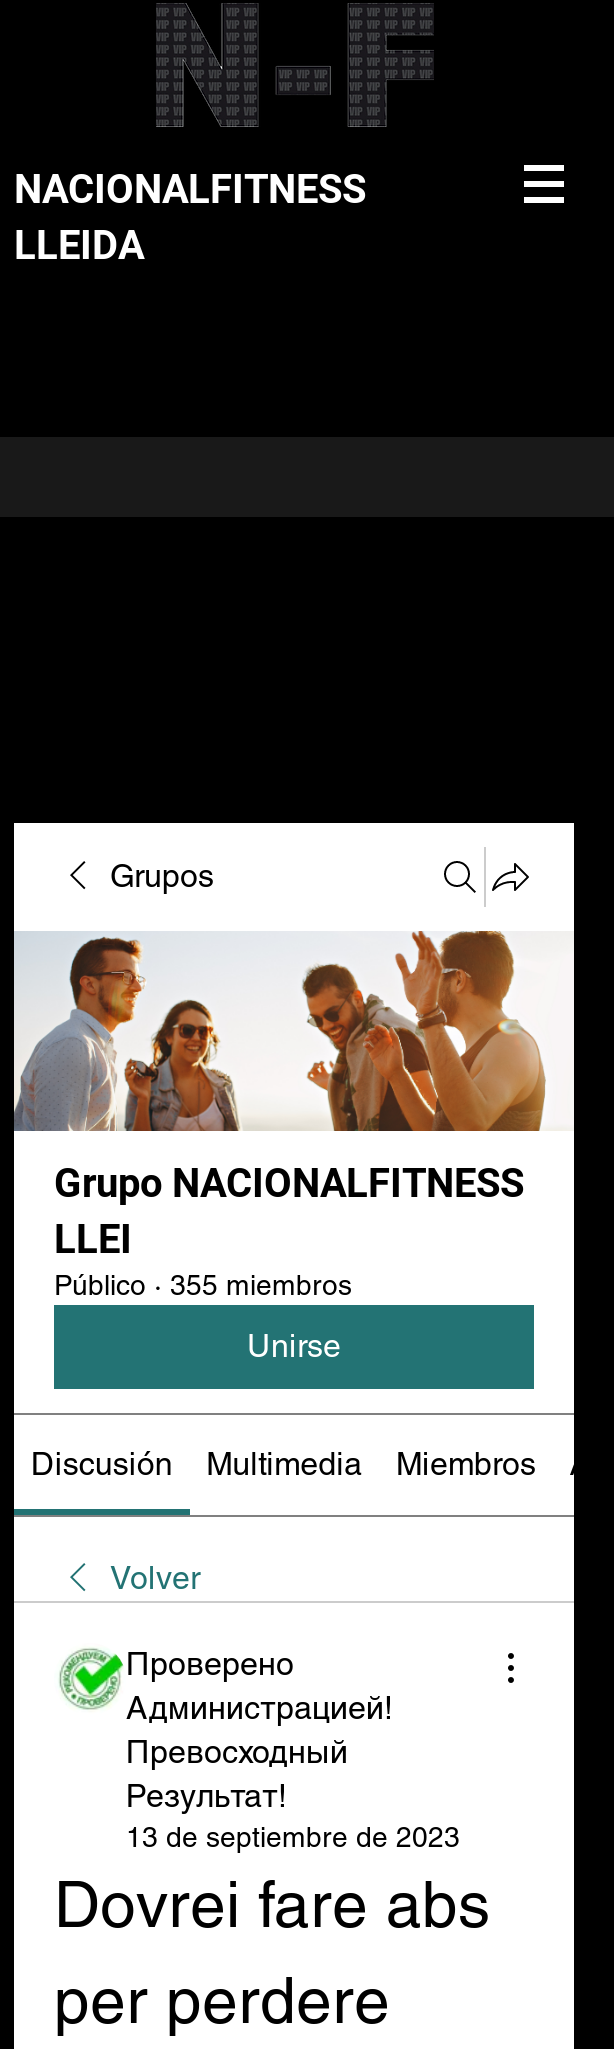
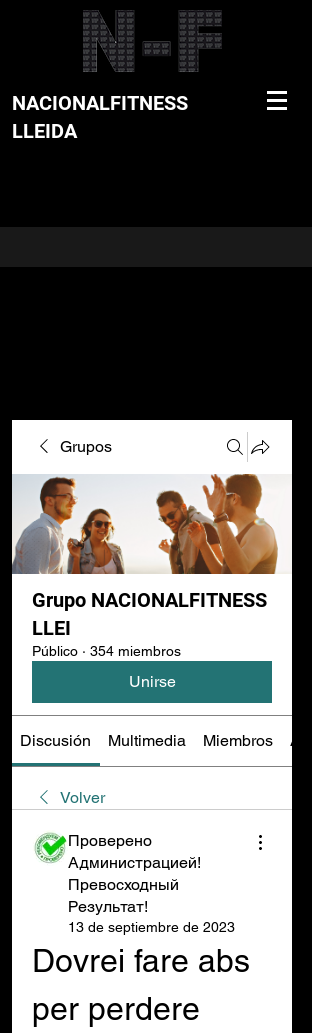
[54,1269,352,1301] Público · 355 miembros -> [32,643,181,659] Público · 354 miembros

